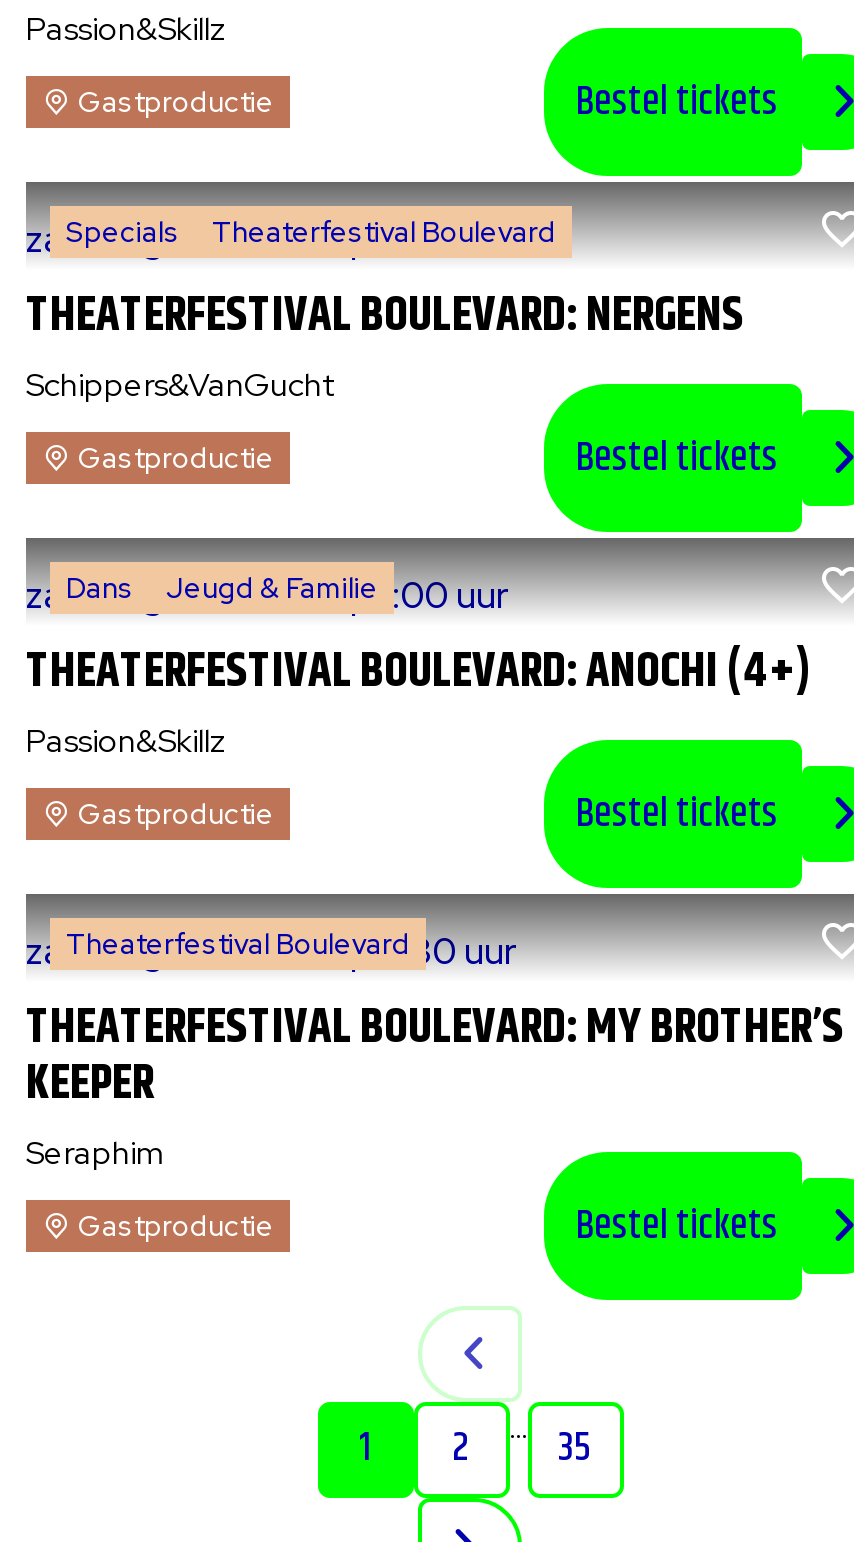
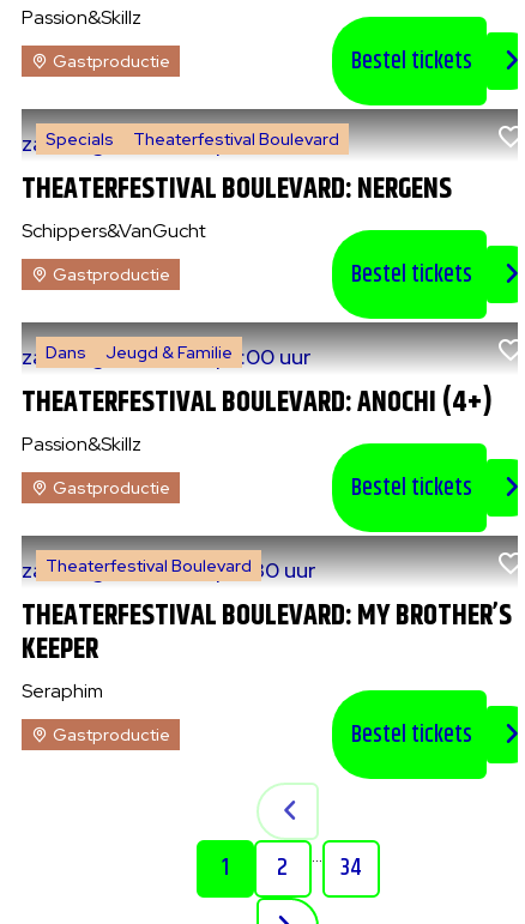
[558,1418,592,1480] 35 -> [340,850,361,887] 34

